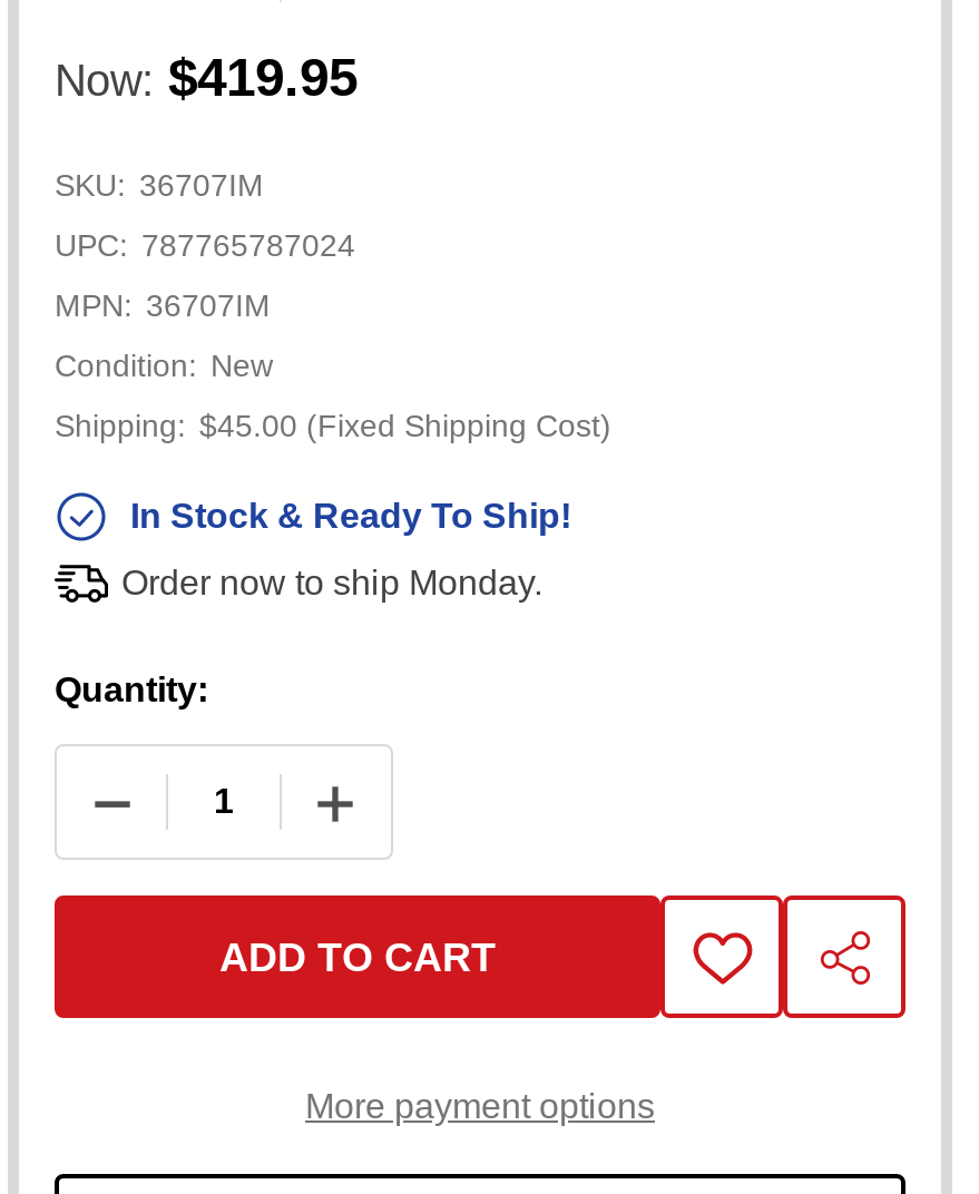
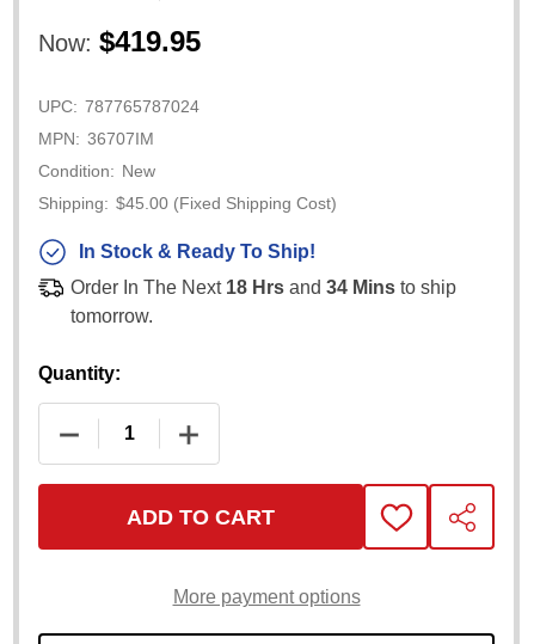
[55,168,264,203] SKU: 36707IM -> none
moved [55,228,611,535] -> [38,97,337,262]: UPC: 787765787024 | MPN: 36707IM | Condition: New | Shipping: $45.00 (Fixed Shipping Cost) | In Stock & Ready To Ship!
[121,564,542,602] Order now to ship Monday. -> [71,278,457,327] Order In The Next 18 Hrs and 34 Mins to ship | tomorrow.

